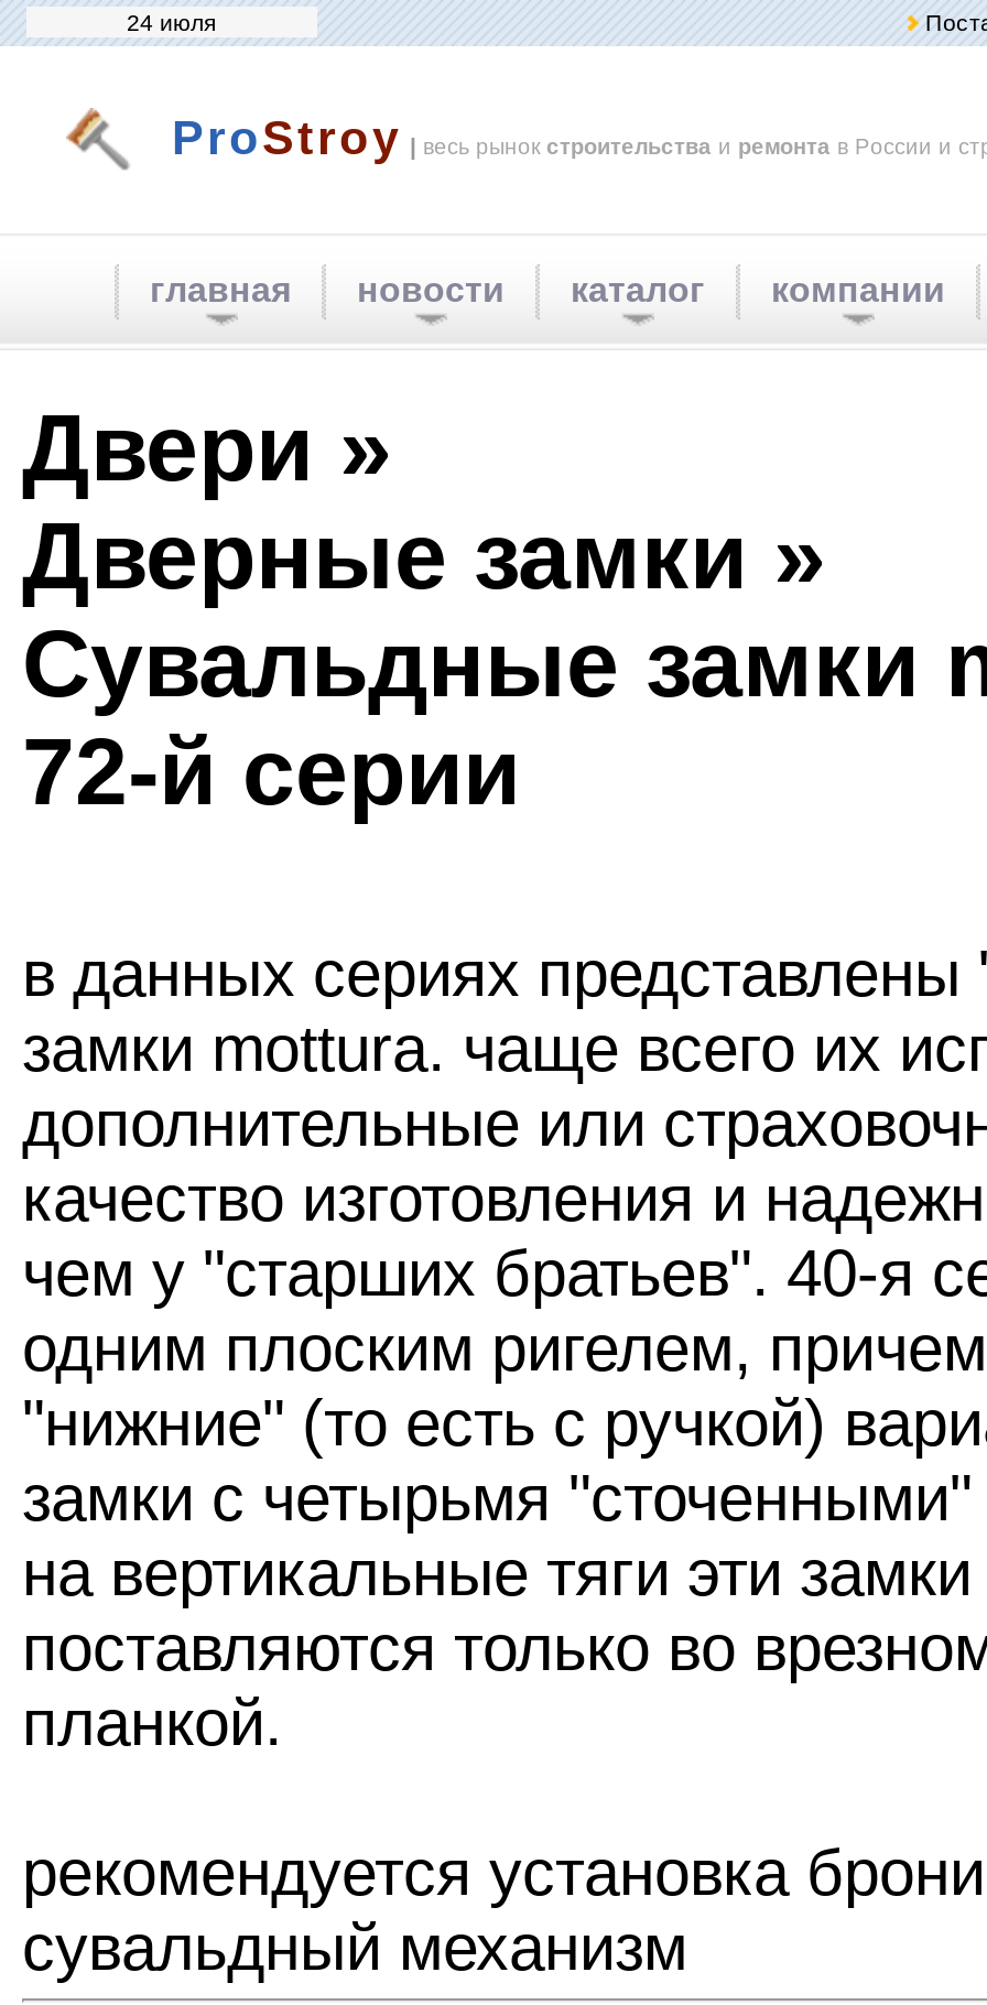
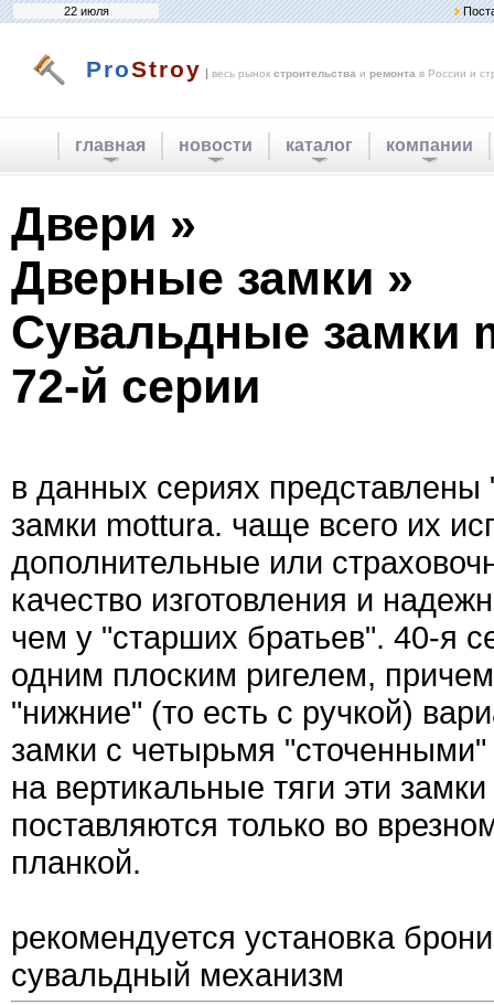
[127,9,217,35] 24 июля -> [63,4,109,18] 22 июля

